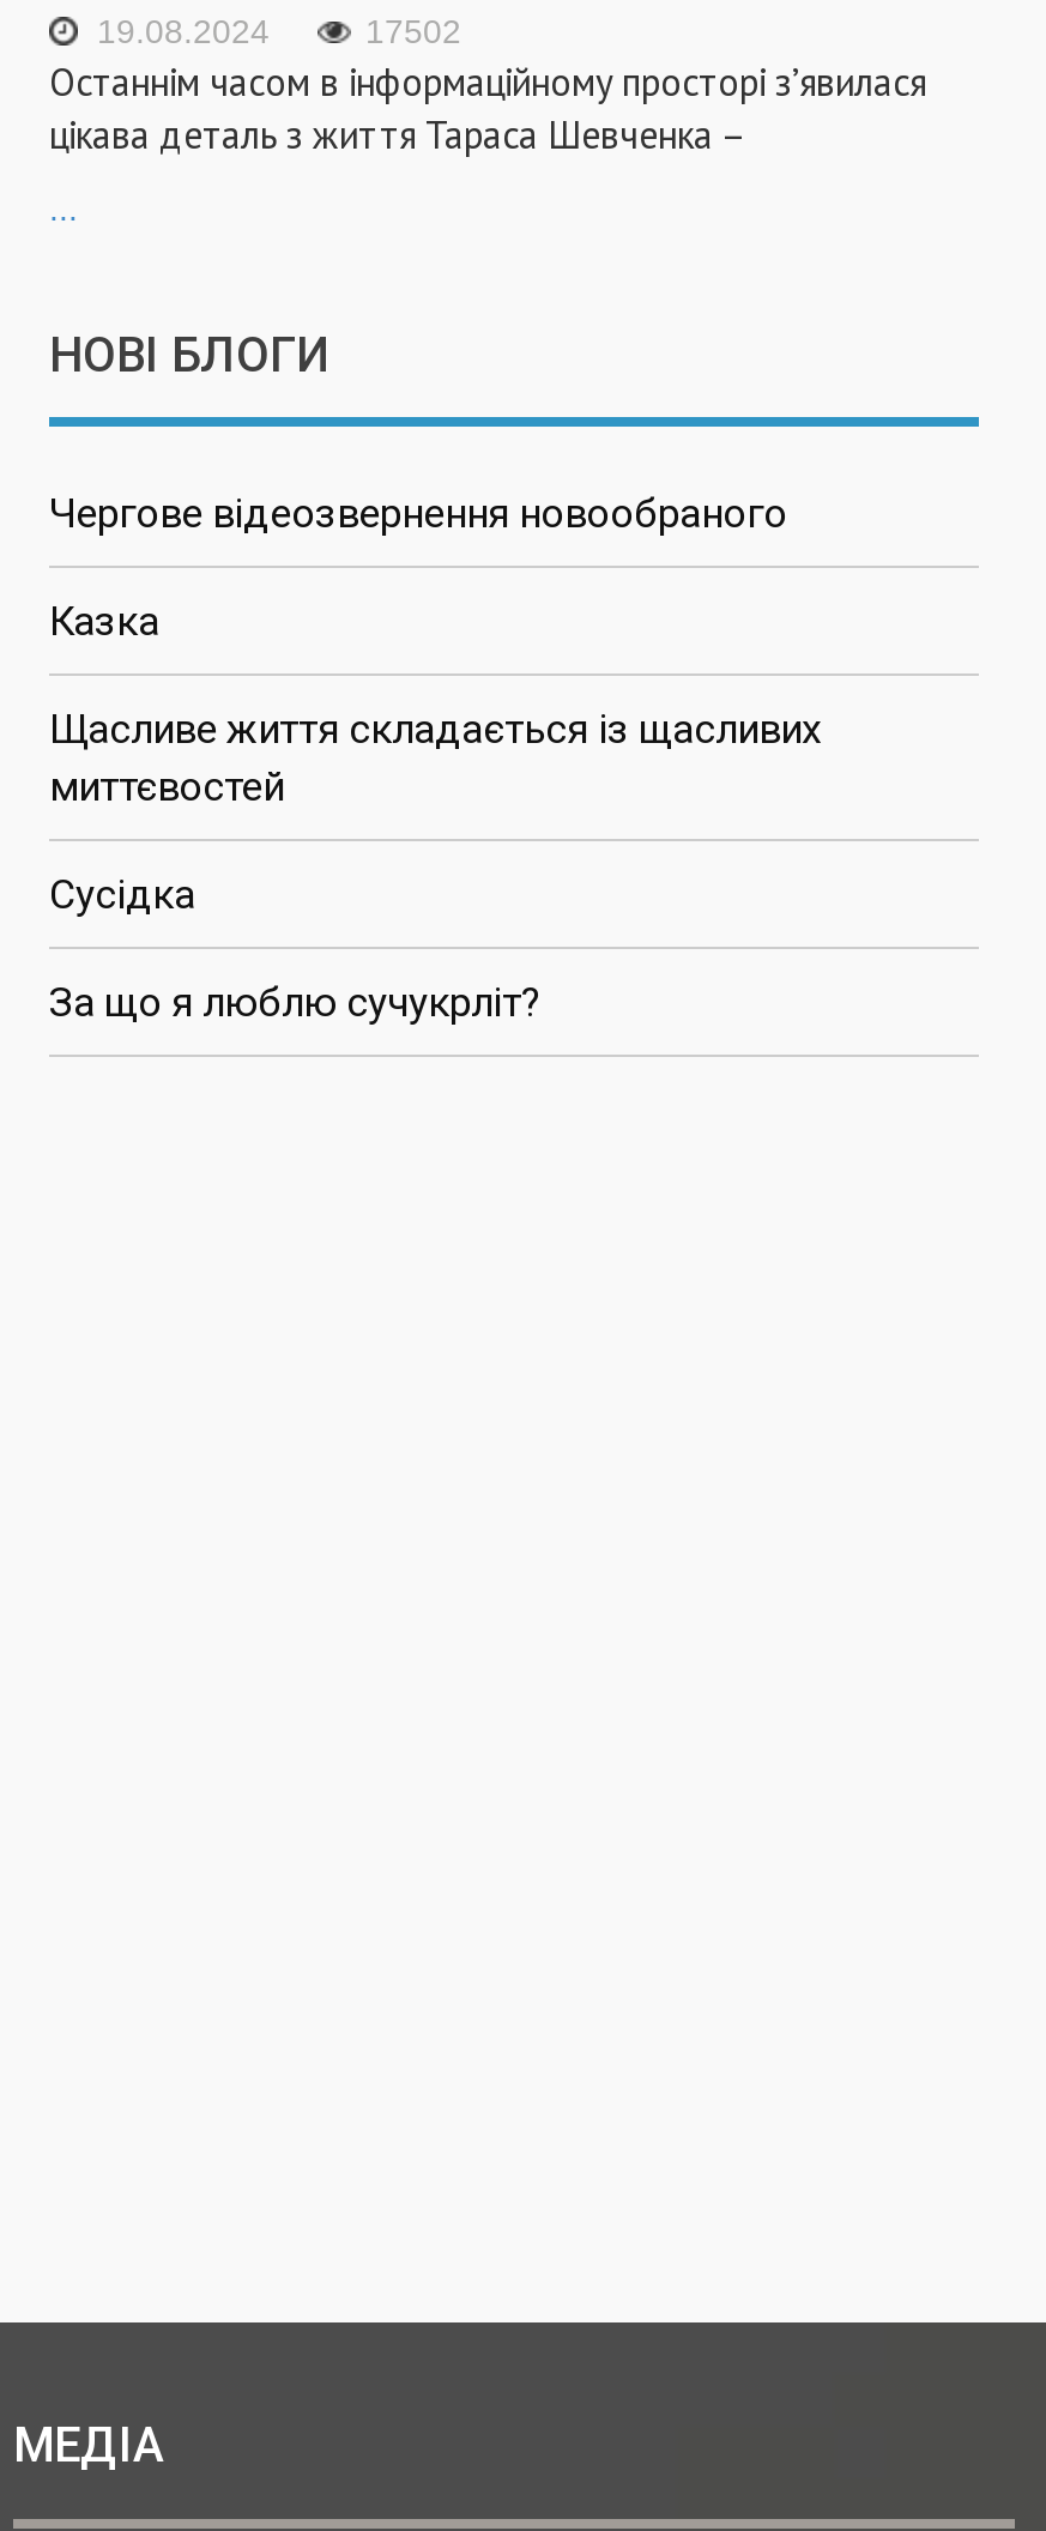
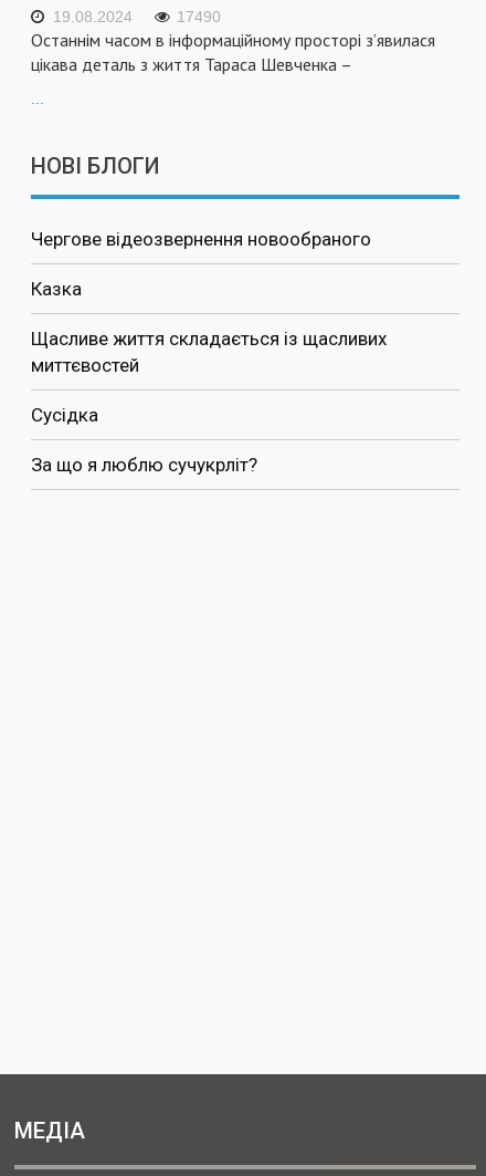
[365,12,461,50] 17502 -> [177,8,221,25] 17490

